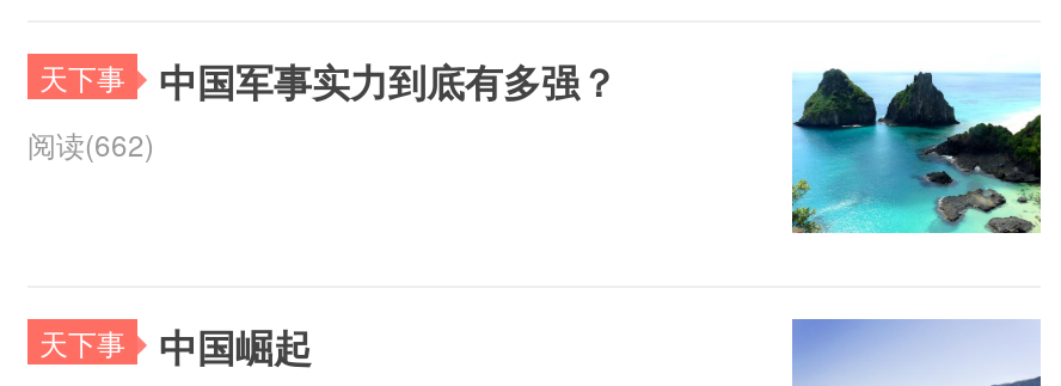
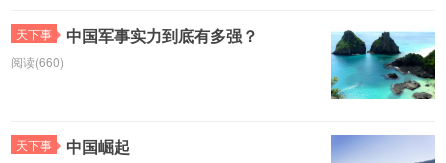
[27,123,154,164] 阅读(662) -> [11,53,64,70] 阅读(660)

